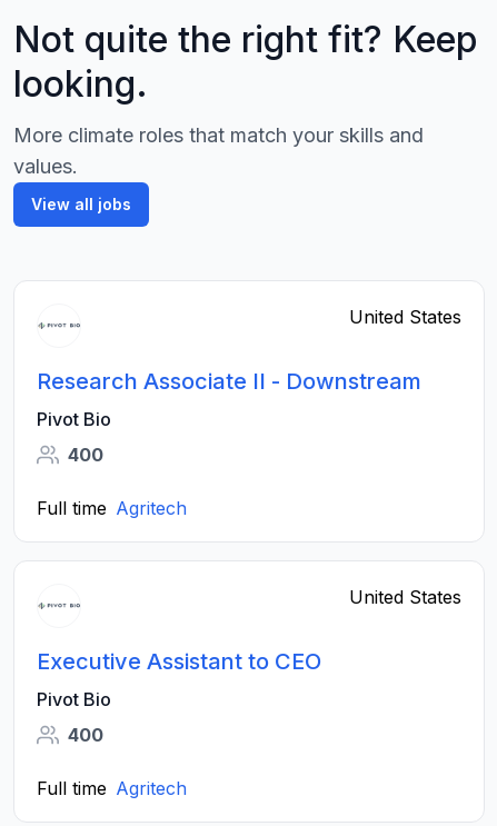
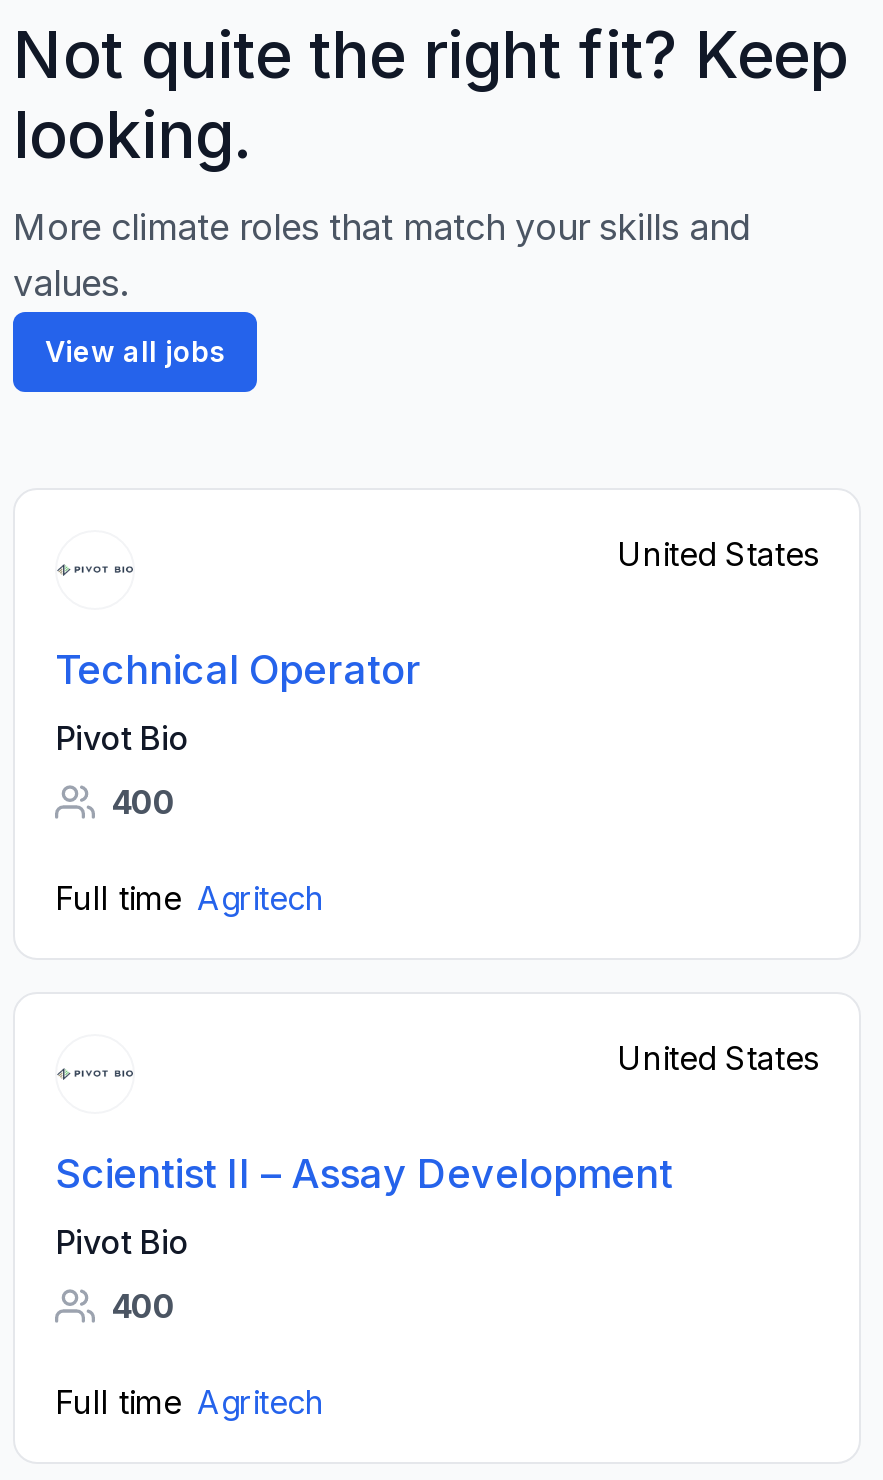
[37,368,421,395] Research Associate II - Downstream -> [55,646,421,694] Technical Operator
[37,648,321,675] Executive Assistant to CEO -> [55,1150,673,1198] Scientist II – Assay Development

